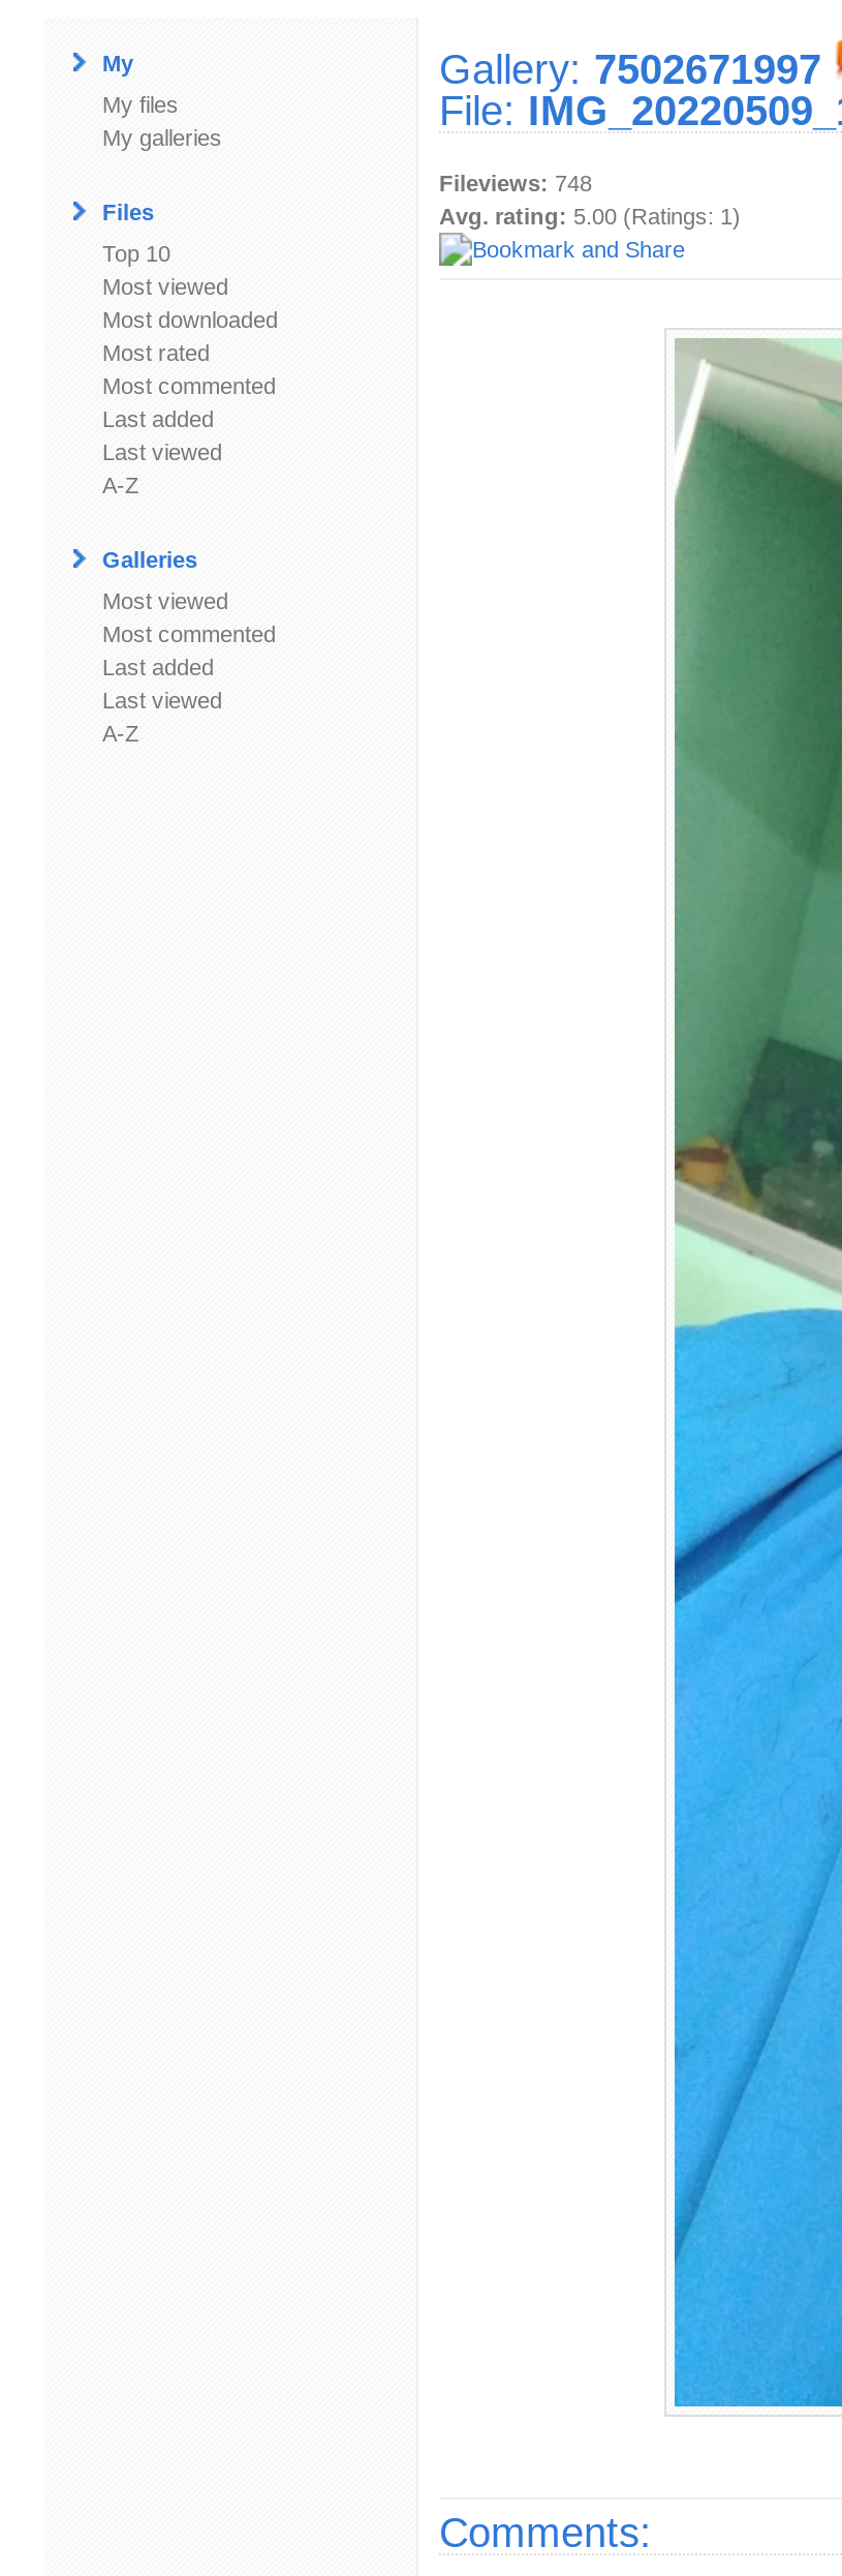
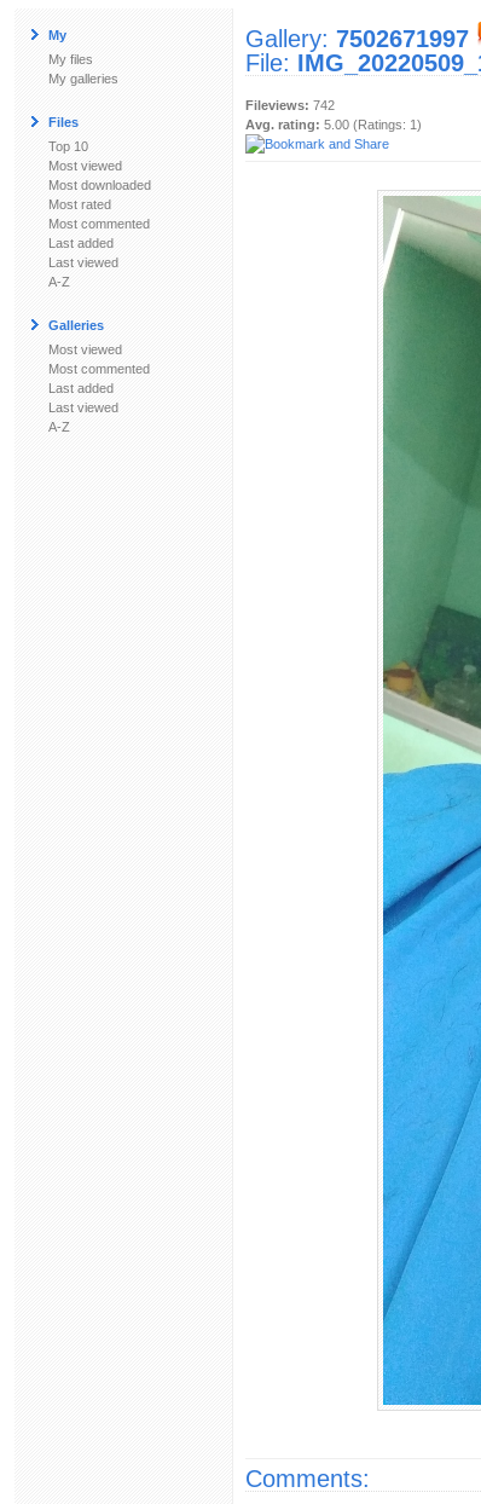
[439,171,592,195] Fileviews: 748 -> [245,98,335,112] Fileviews: 742

